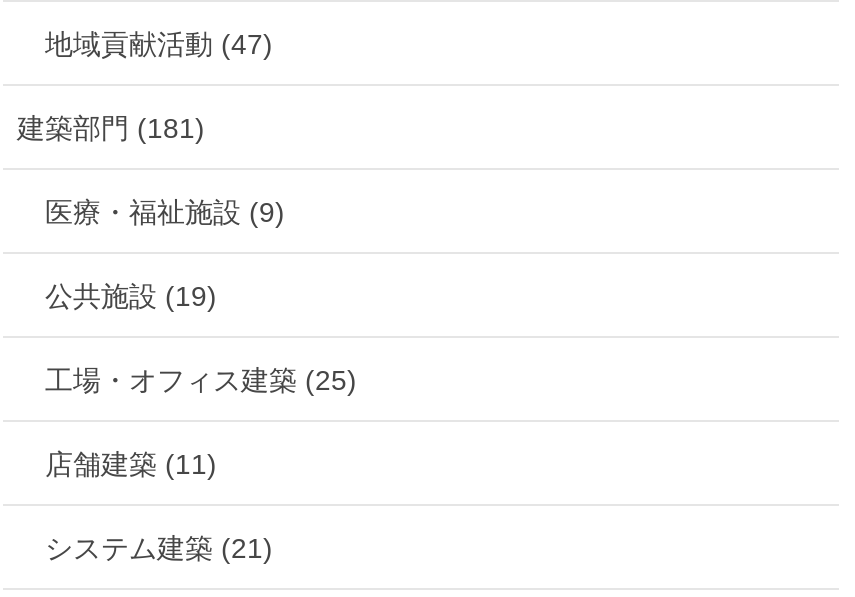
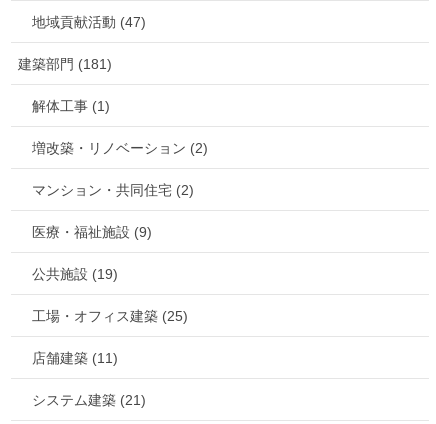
none -> [32,98,208,198] 解体工事 (1) | 増改築・リノベーション (2) | マンション・共同住宅 (2)

